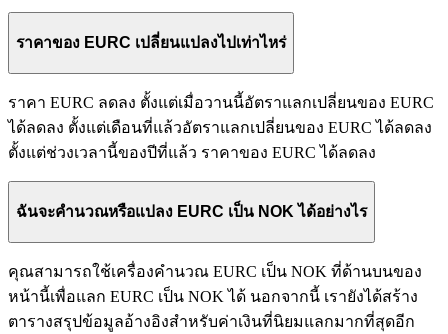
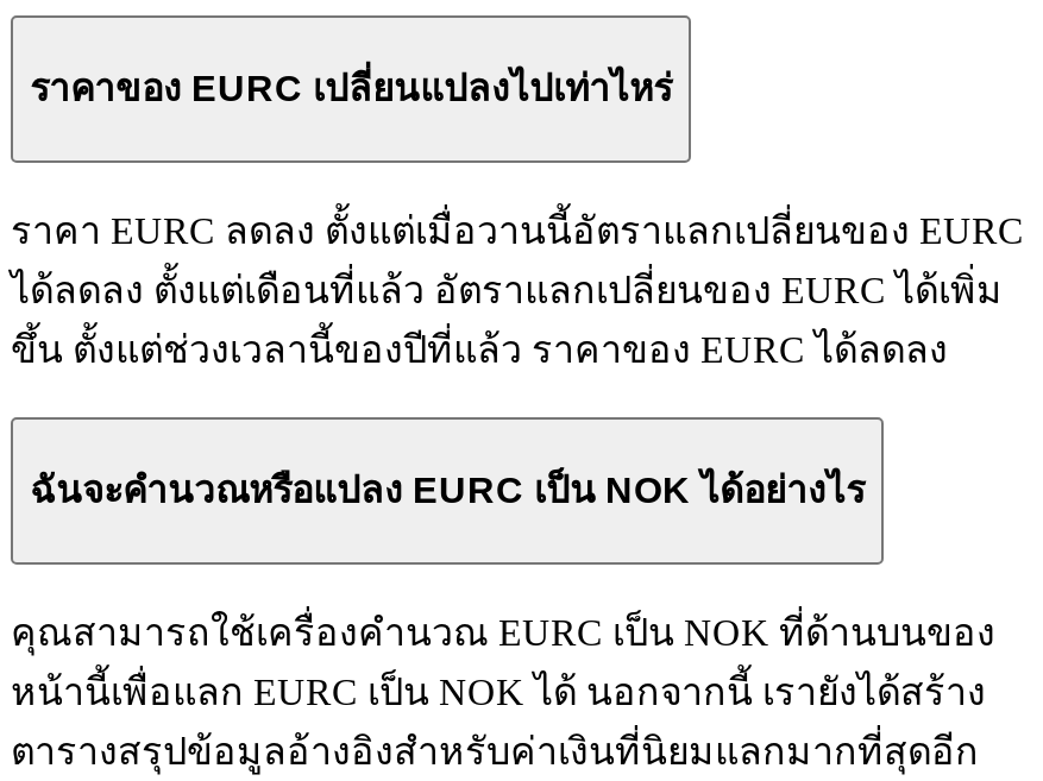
[8,119,432,136] ได้ลดลง ตั้งแต่เดือนที่แล้วอัตราแลกเปลี่ยนของ EURC ได้ลดลง -> [11,270,1003,310] ได้ลดลง ตั้งแต่เดือนที่แล้ว อัตราแลกเปลี่ยนของ EURC ได้เพิ่ม
[8,144,376,161] ตั้งแต่ช่วงเวลานี้ของปีที่แล้ว ราคาของ EURC ได้ลดลง -> [11,329,948,369] ขึ้น ตั้งแต่ช่วงเวลานี้ของปีที่แล้ว ราคาของ EURC ได้ลดลง

